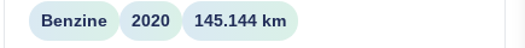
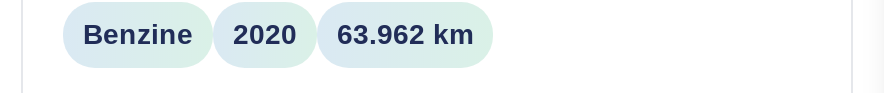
[41,10,286,30] Benzine 2020 145.144 km -> [83,17,473,49] Benzine 2020 63.962 km

